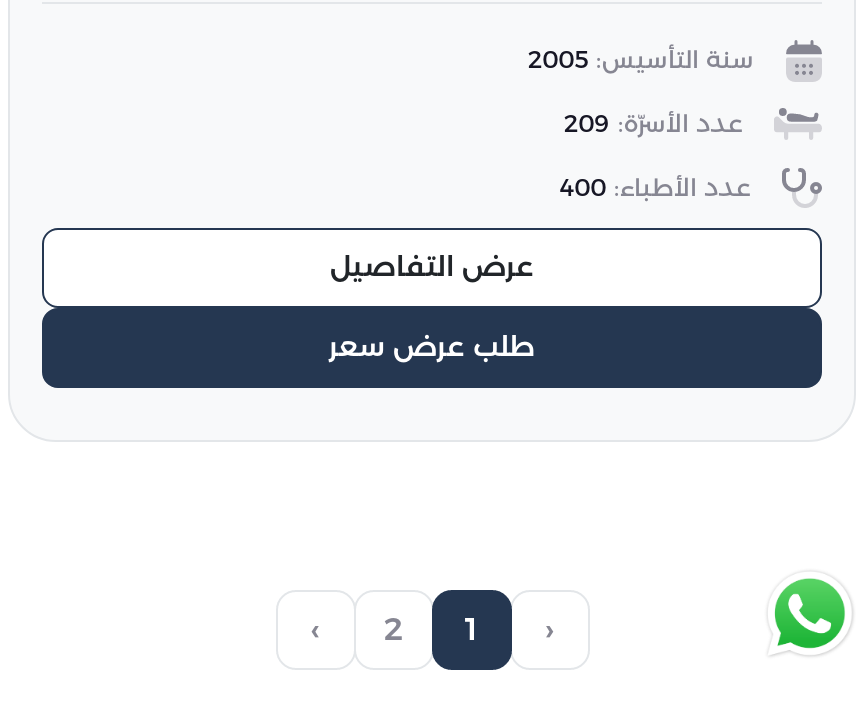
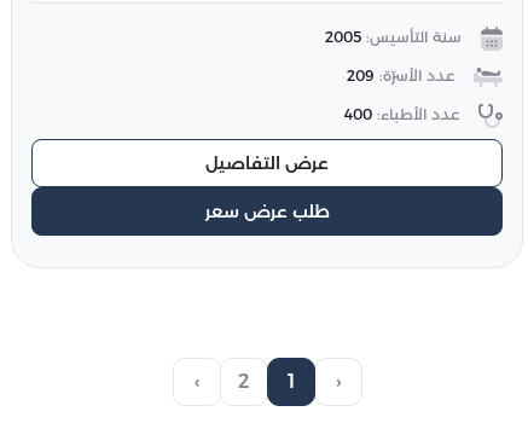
[772,577,848,651] [image] -> none

